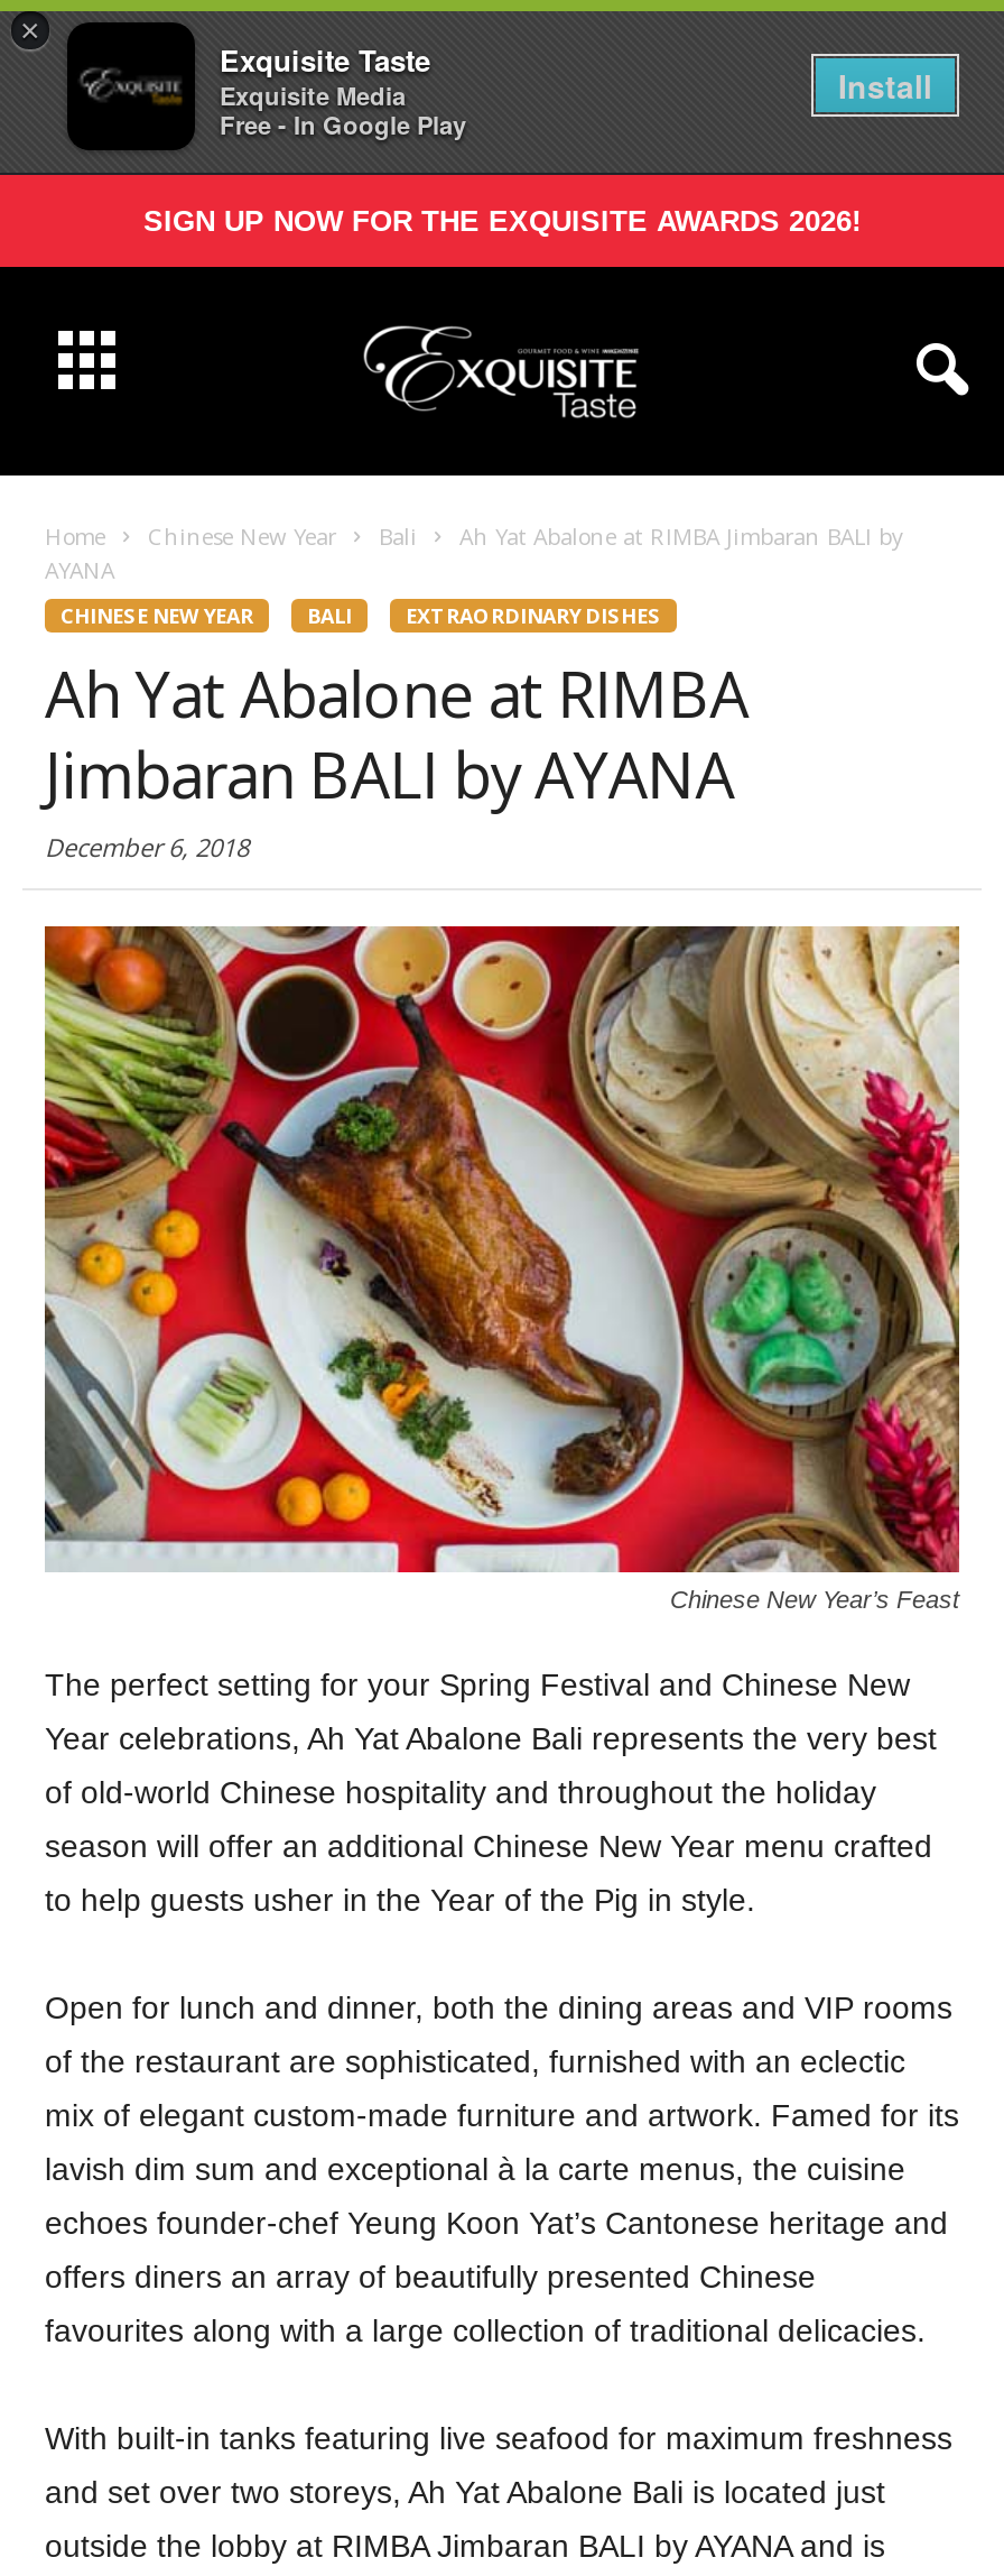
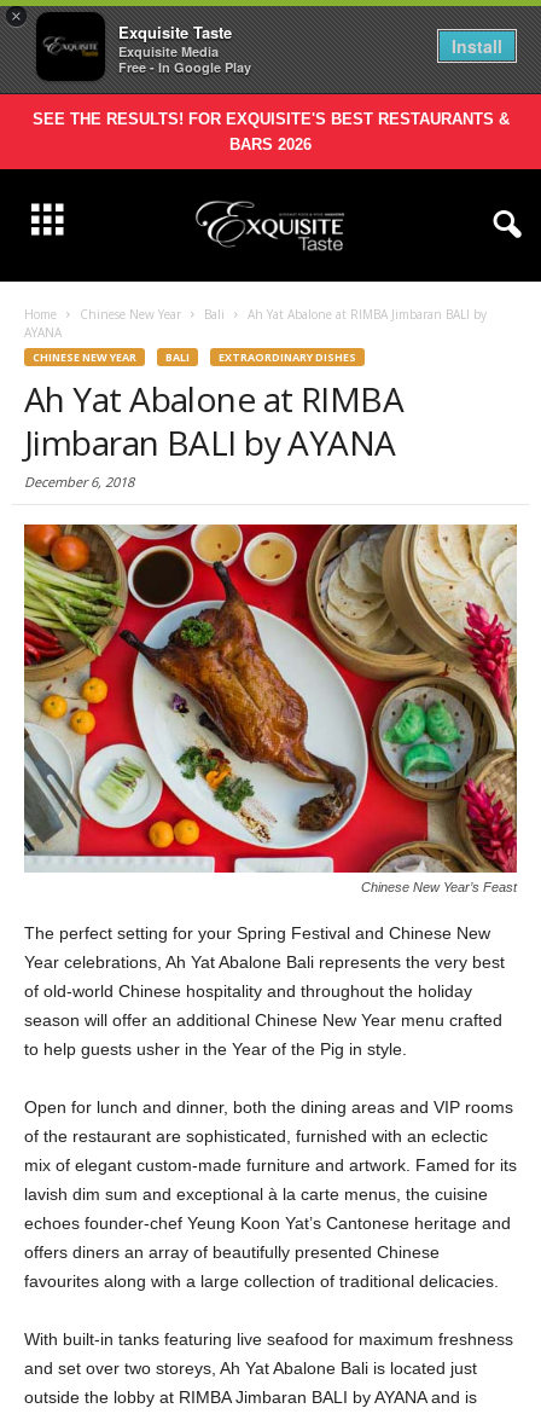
[143,204,861,238] SIGN UP NOW FOR THE EXQUISITE AWARDS 2026! -> [32,110,509,153] SEE THE RESULTS! FOR EXQUISITE'S BEST RESTAURANTS & | BARS 2026

